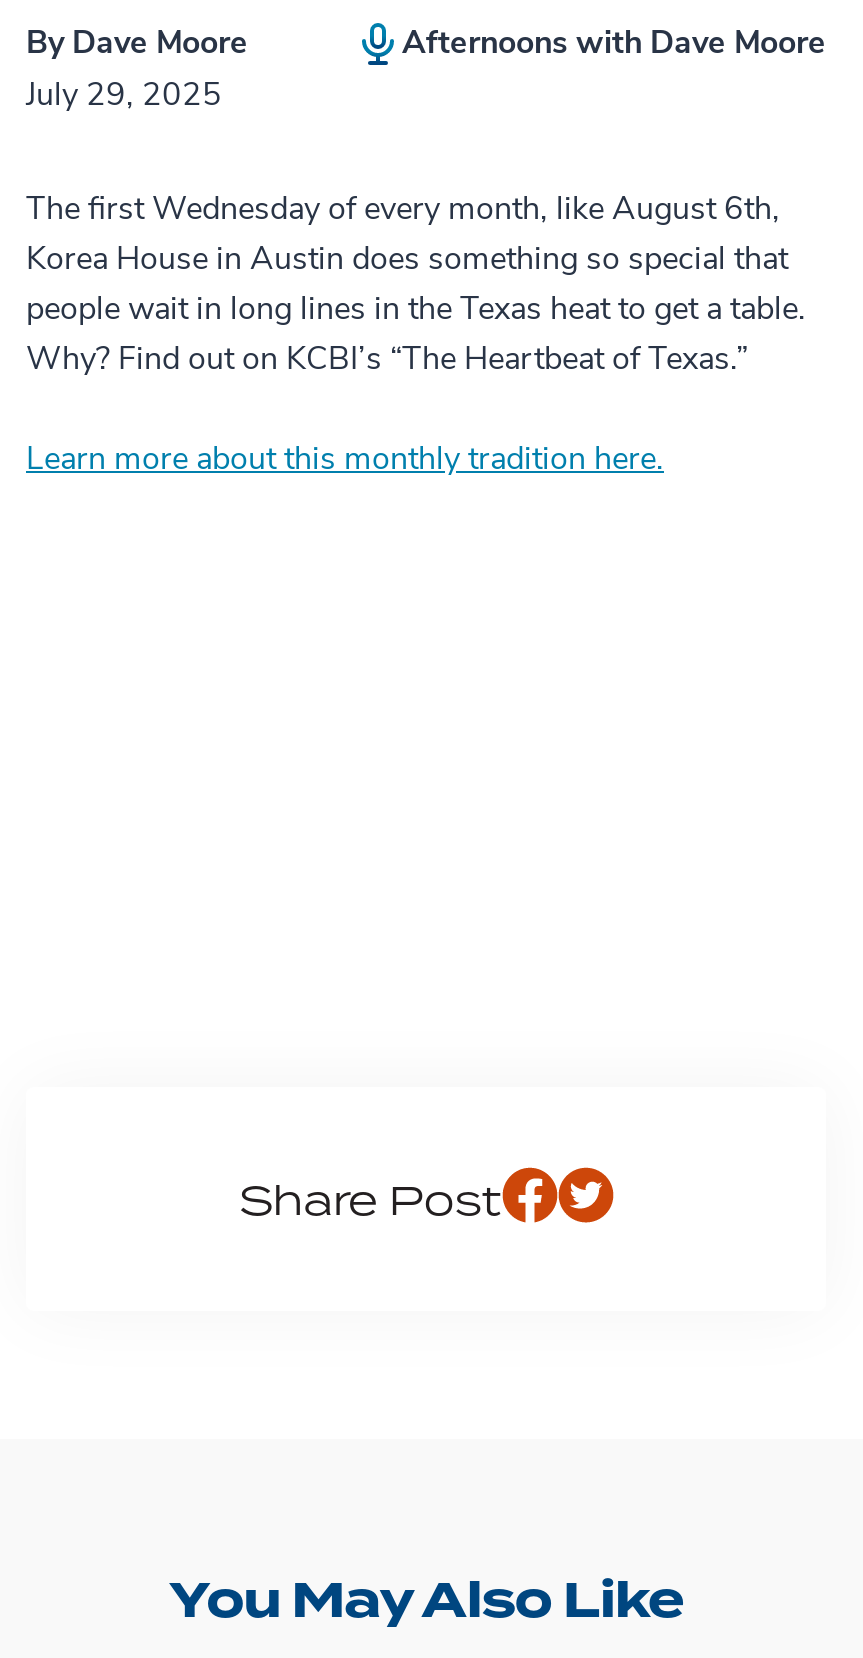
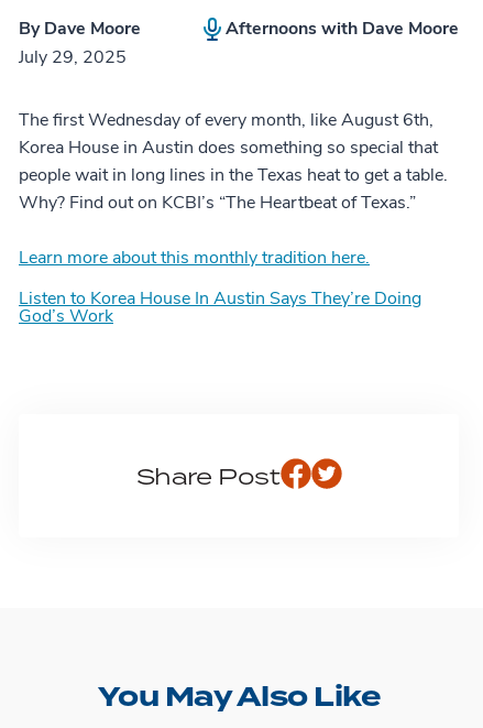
none -> [19,290,421,326] Listen to Korea House In Austin Says They’re Doing | God’s Work

